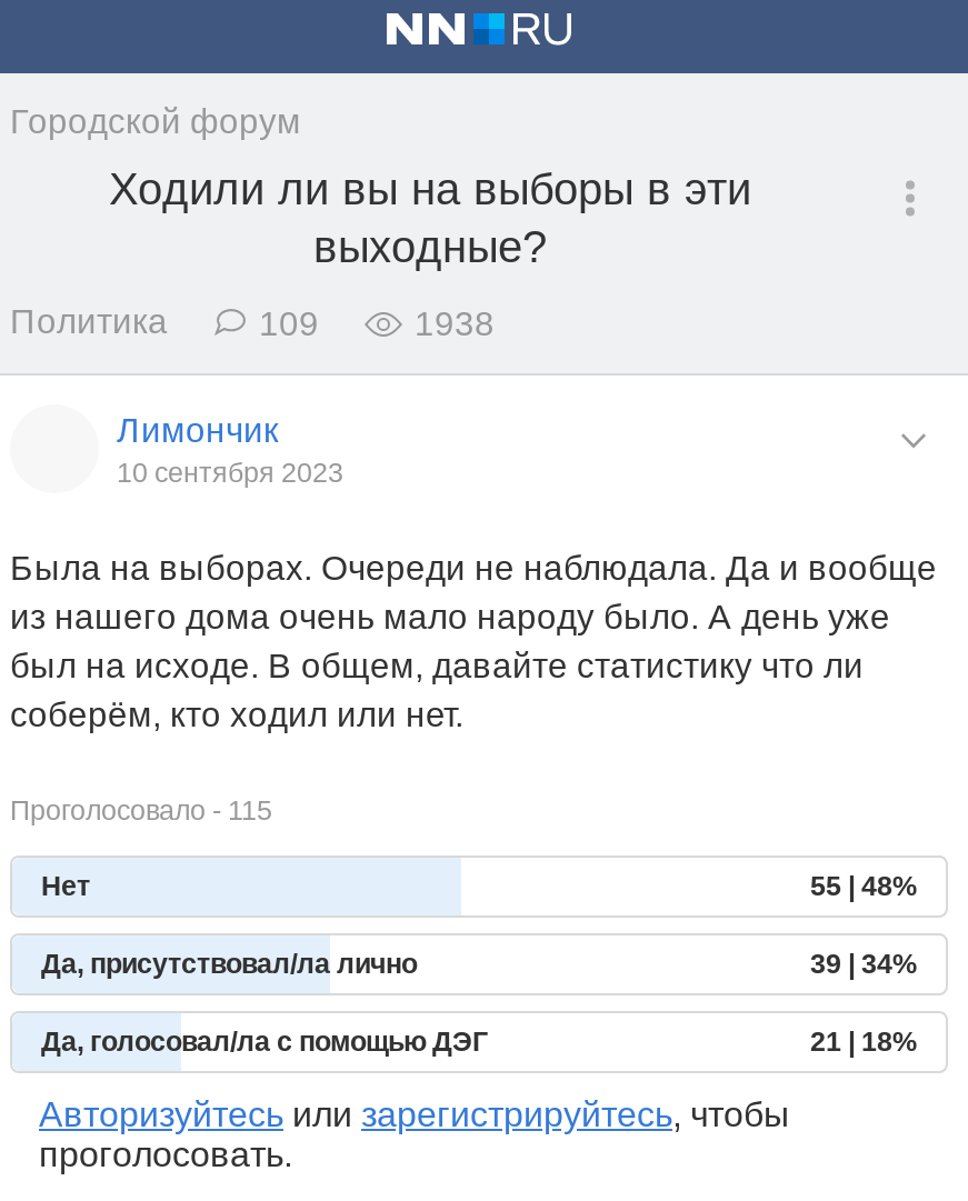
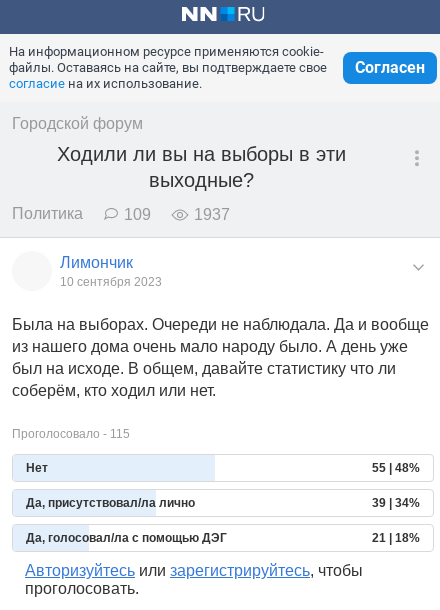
none -> [9,44,327,91] На информационном ресурсе применяются cookie- | файлы. Оставаясь на сайте, вы подтверждаете свое | согласие на их использование.
none -> [355,58,425,77] Согласен
[415,304,495,342] 1938 -> [194,206,230,223] 1937

